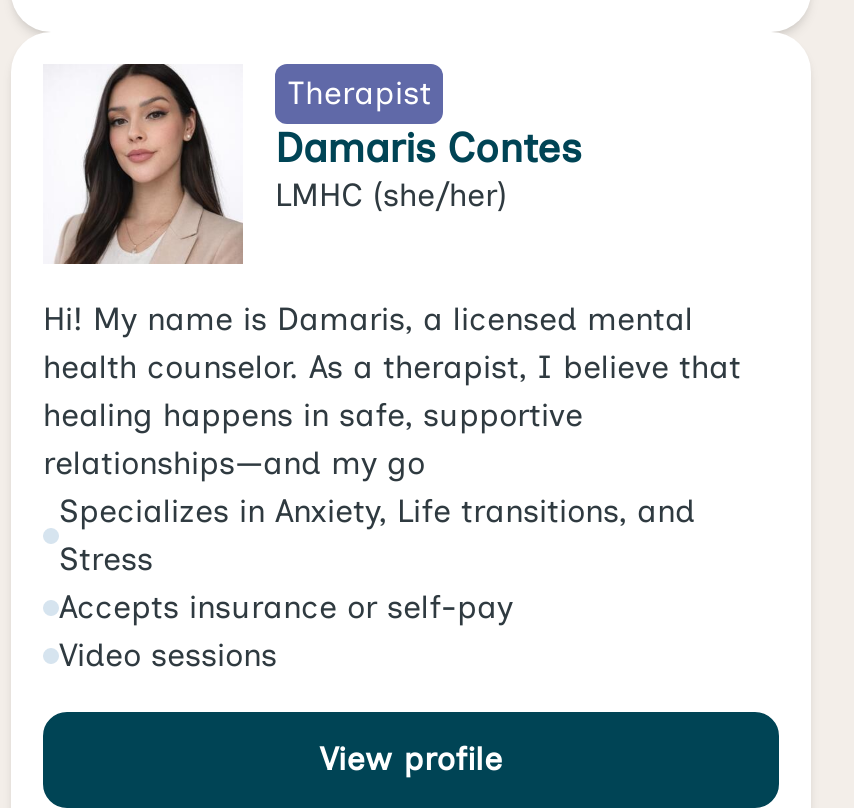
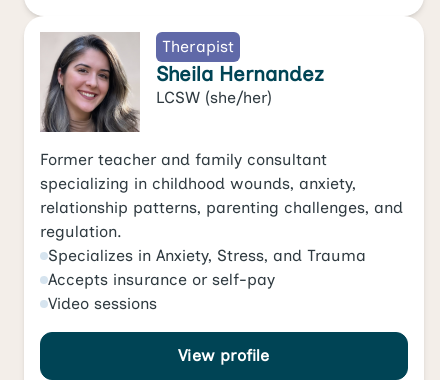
[47,62,581,264] [image] | Damaris Contes | LMHC (she/her) -> [40,32,324,119] [image] | Sheila Hernandez | LCSW (she/her)
[43,300,741,578] Hi! My name is Damaris, a licensed mental | health counselor. As a therapist, I believe that | healing happens in safe, supportive | relationships—and my go | Specializes in Anxiety, Life transitions, and | Stress -> [40,150,403,265] Former teacher and family consultant | specializing in childhood wounds, anxiety, | relationship patterns, parenting challenges, and | regulation. | Specializes in Anxiety, Stress, and Trauma

